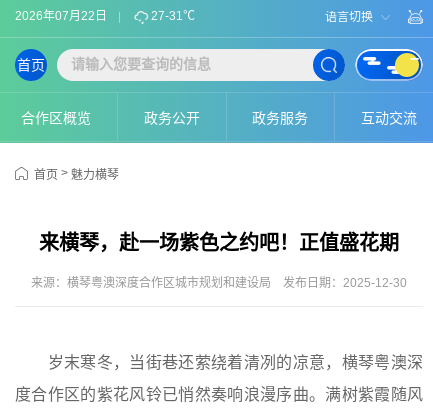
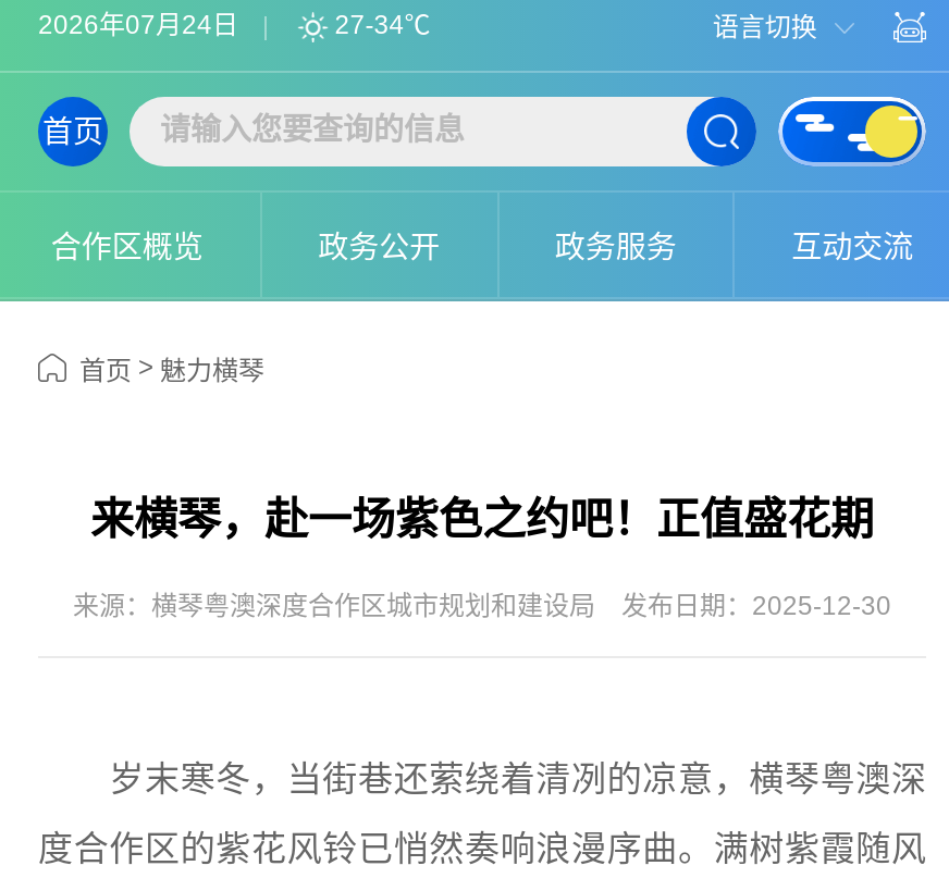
[15,9,107,23] 2026年07月22日 -> [38,11,238,41] 2026年07月24日
[151,9,195,23] 27-31℃ -> [335,11,430,41] 27-34℃

